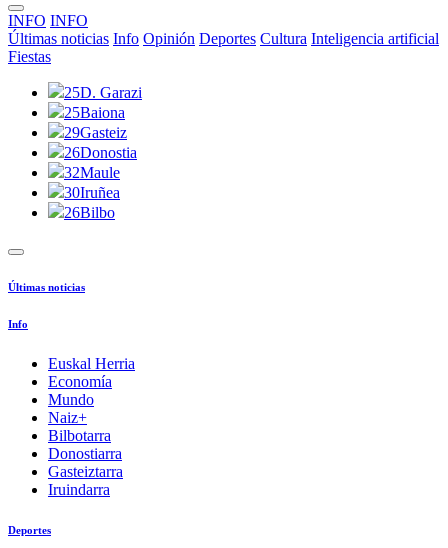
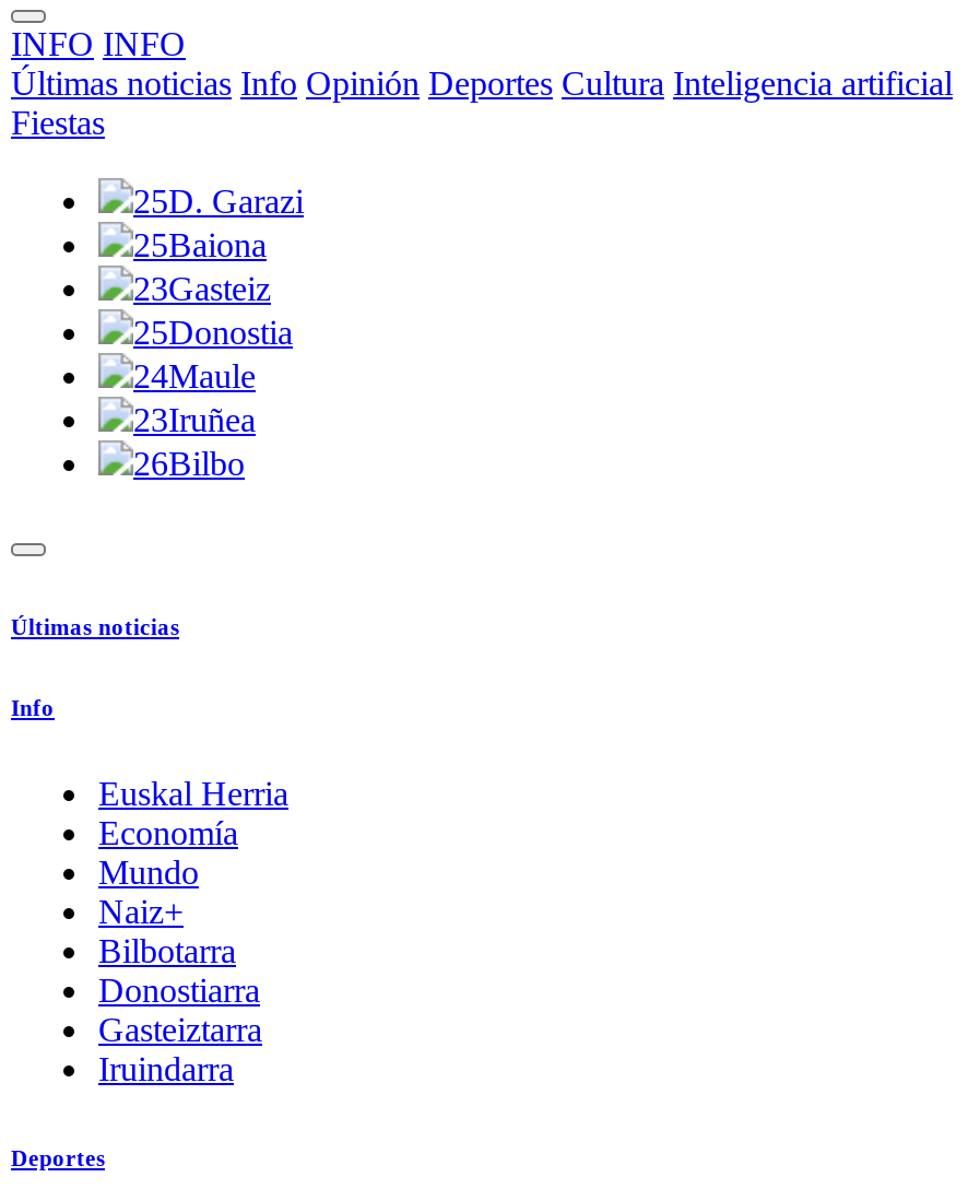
[64,124,127,141] 29Gasteiz -> [133,270,271,307] 23Gasteiz
[64,144,137,161] 26Donostia -> [133,314,293,351] 25Donostia
[64,164,120,181] 32Maule -> [133,357,256,395] 24Maule
[64,184,120,201] 30Iruñea -> [133,401,256,438] 23Iruñea

